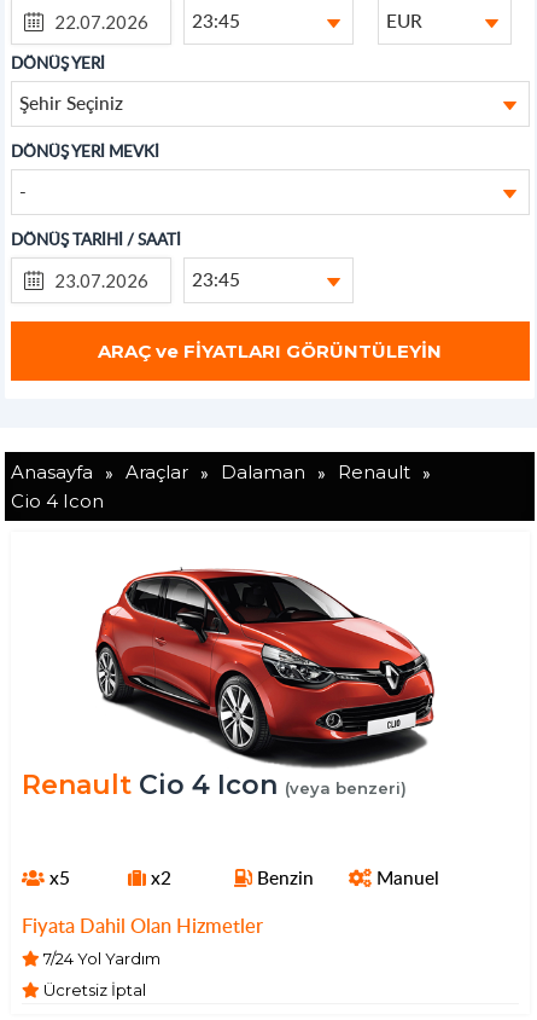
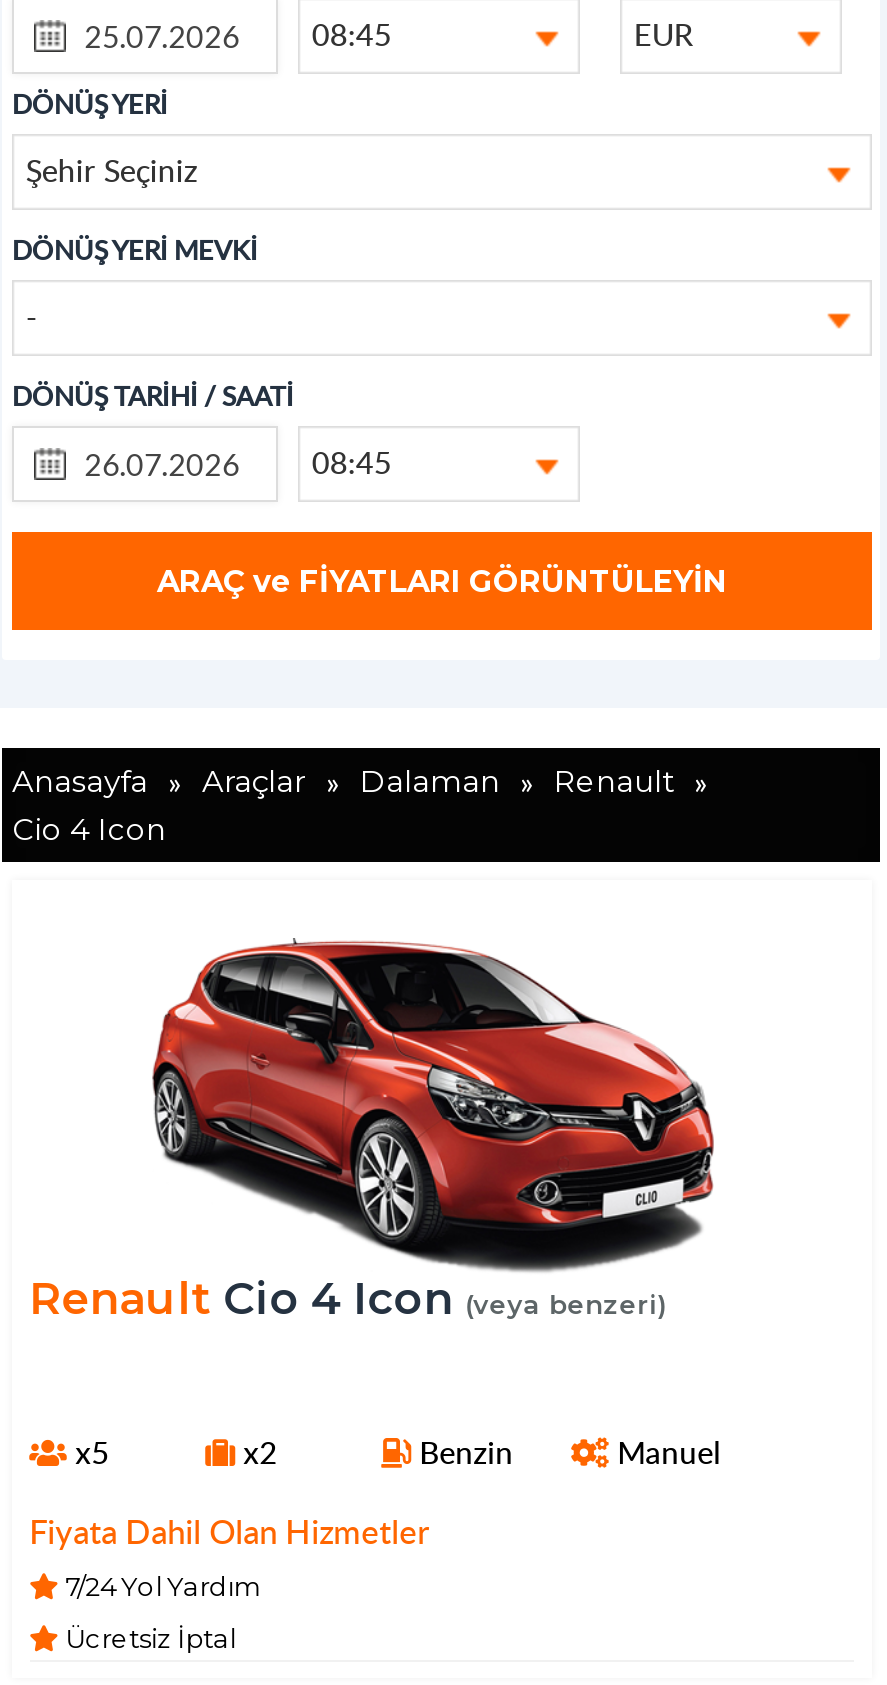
[192,7,240,33] 23:45 -> [312,12,392,54] 08:45
[192,266,240,291] 23:45 -> [312,440,392,482] 08:45

